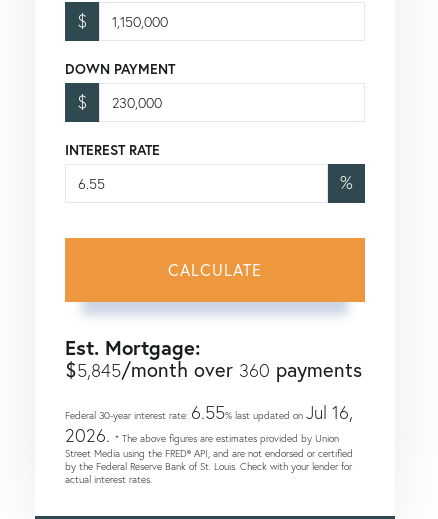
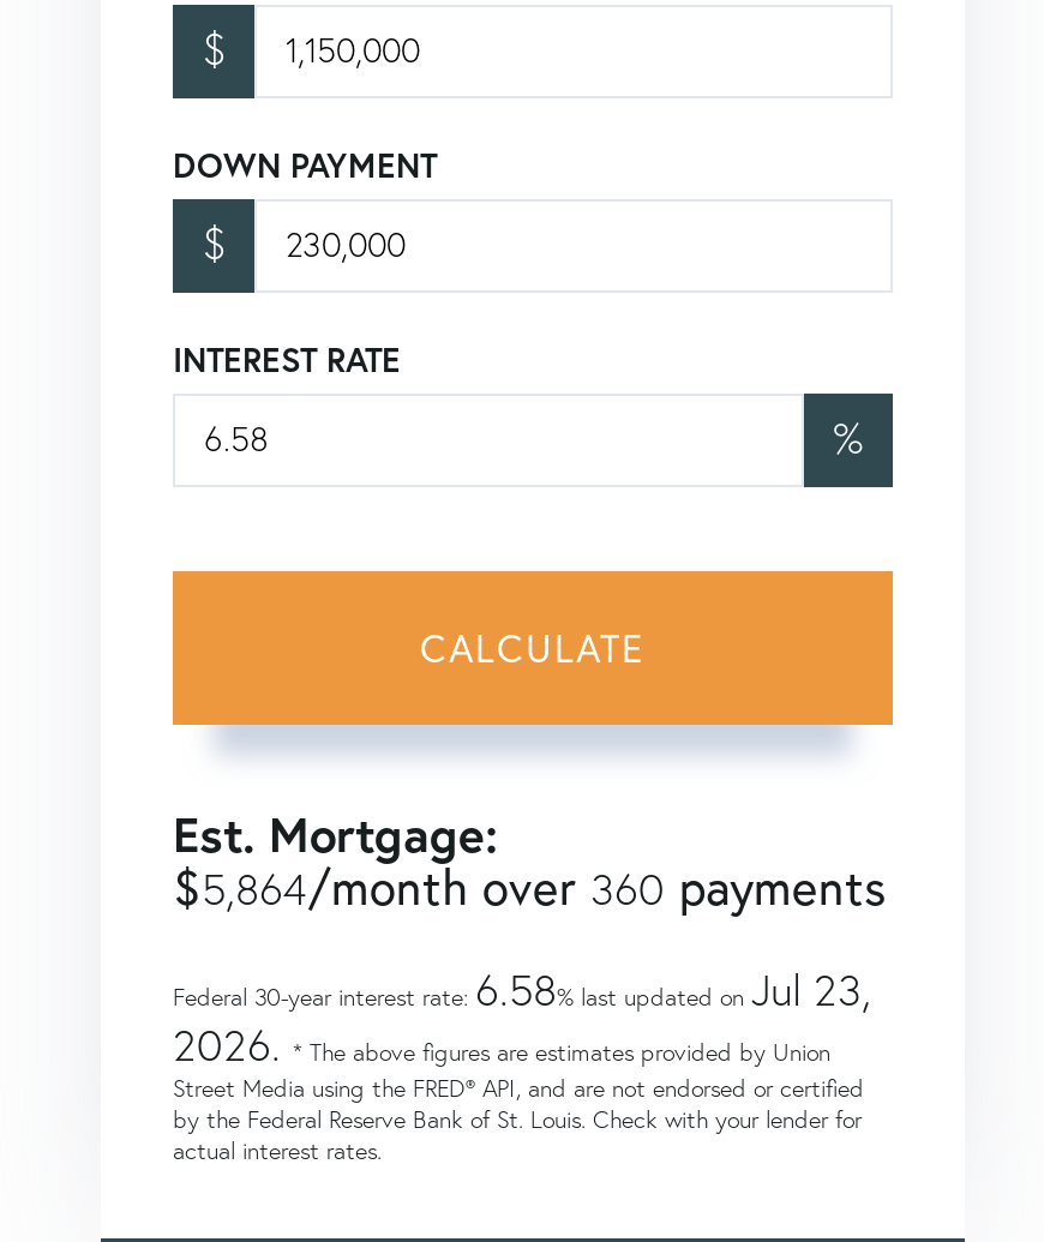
[65,356,362,383] $5,845/month over 360 payments -> [173,856,886,916] $5,864/month over 360 payments
[65,401,353,424] Federal 30-year interest rate: 6.55% last updated on Jul 16, -> [173,961,871,1016] Federal 30-year interest rate: 6.58% last updated on Jul 23,

